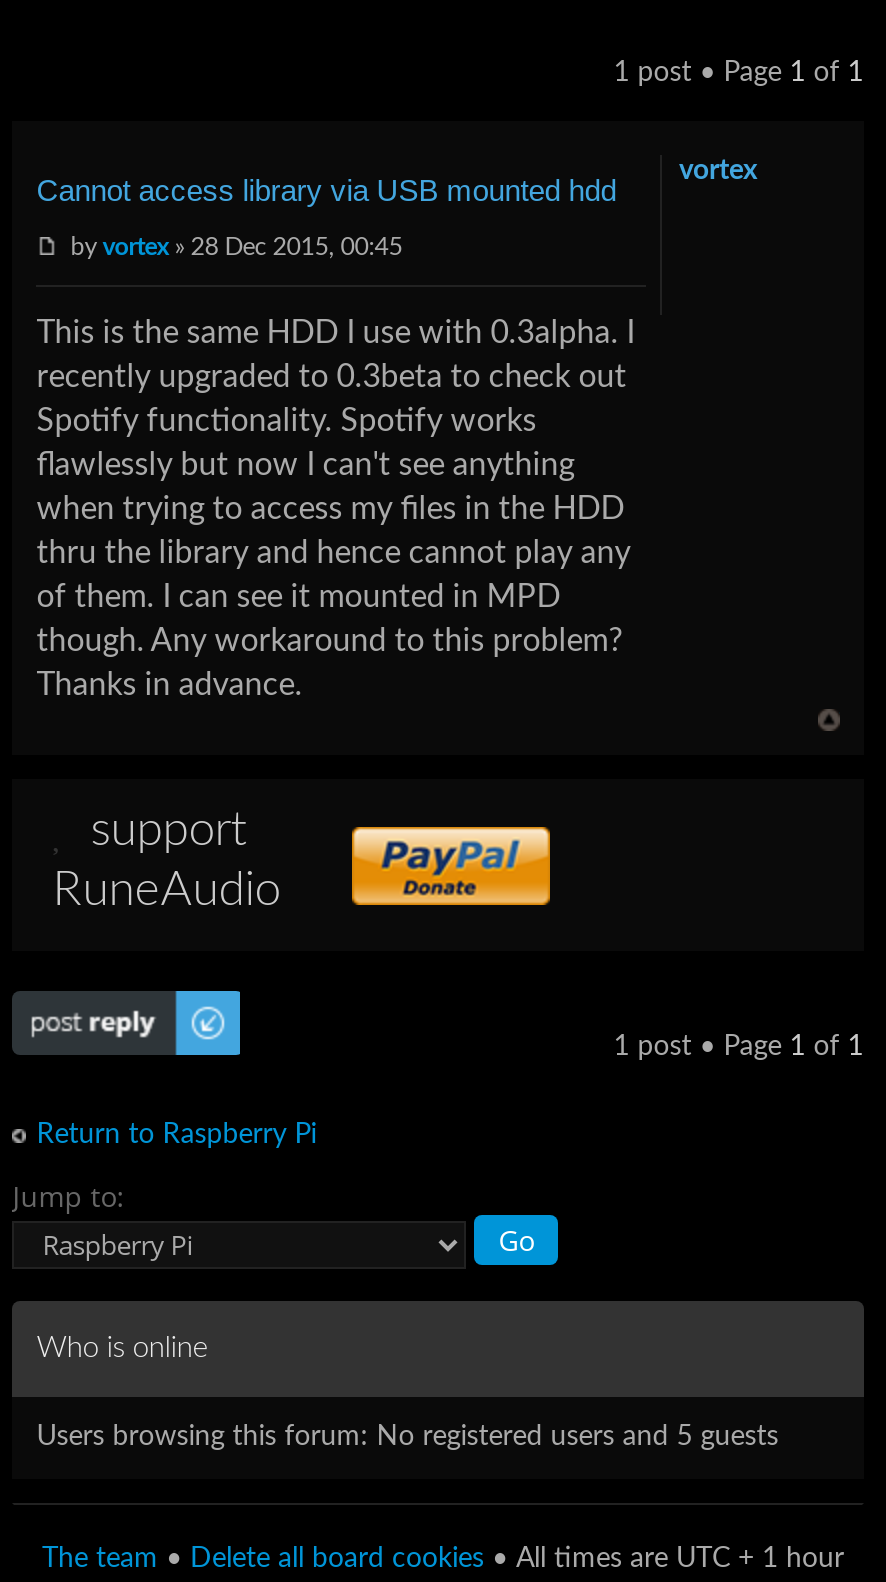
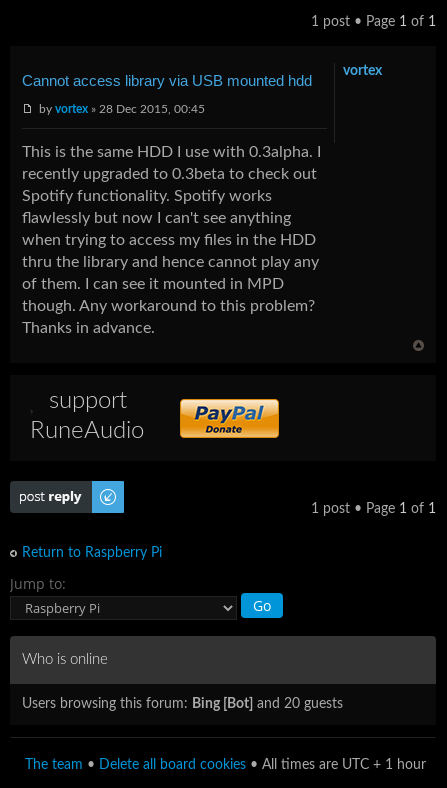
[36,1423,778,1451] Users browsing this forum: No registered users and 5 guests -> [22,697,343,711] Users browsing this forum: Bing [Bot] and 20 guests

